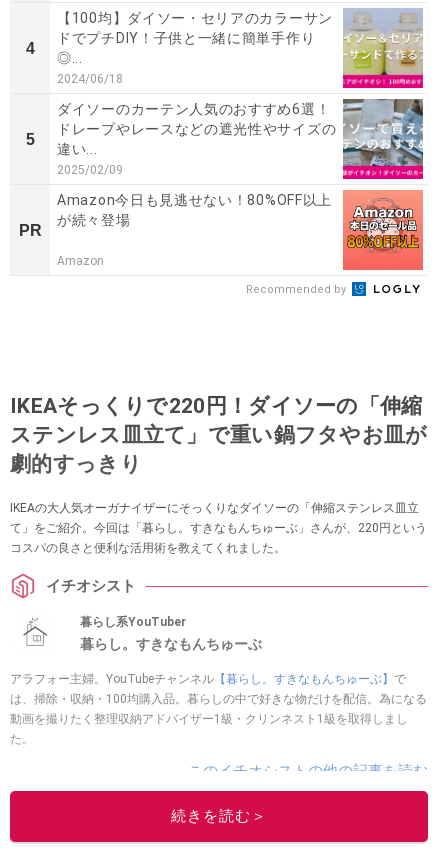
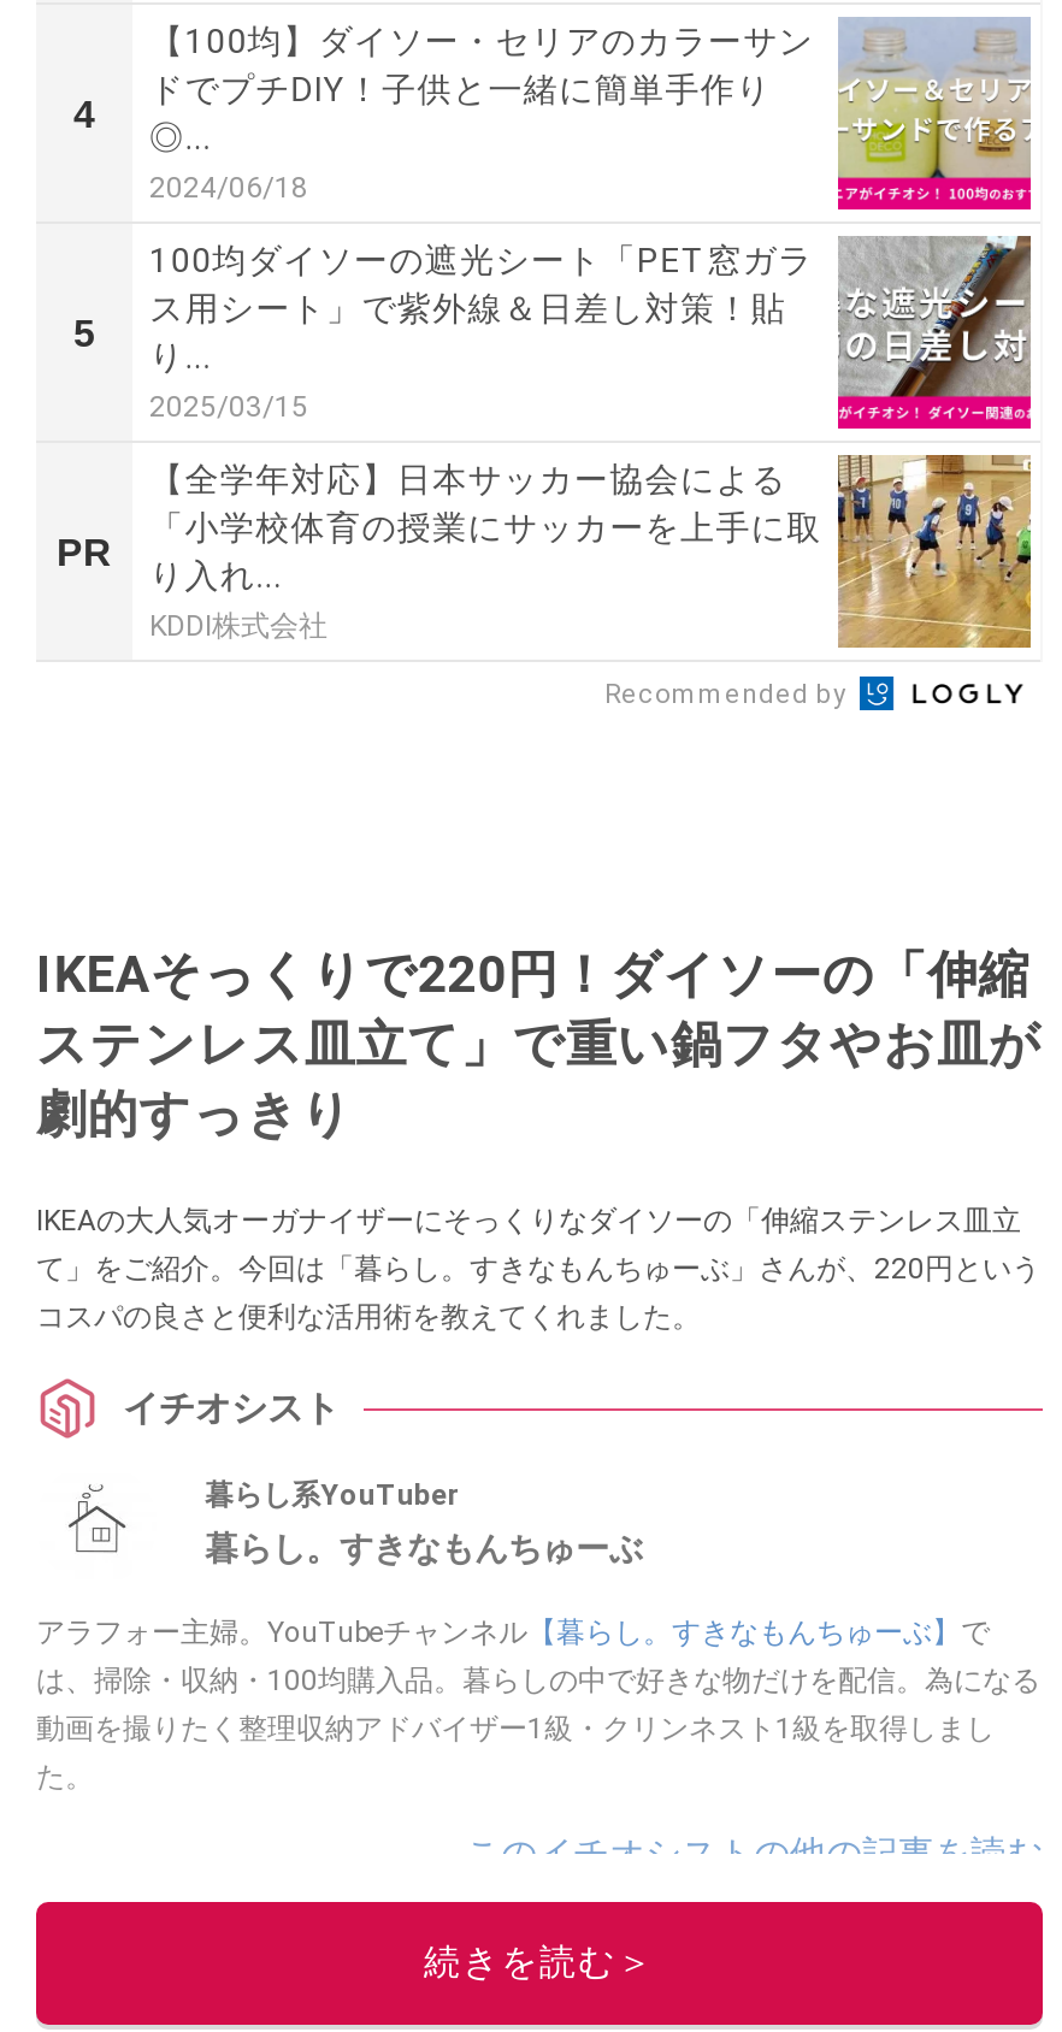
[57,98,423,177] [image] | ダイソーのカーテン人気のおすすめ6選！ | ドレープやレースなどの遮光性やサイズの | 違い... | 2025/02/09 -> [149,236,1031,424] [image] | 100均ダイソーの遮光シート「PET窓ガラ | ス用シート」で紫外線＆日差し対策！貼 | り... | 2025/03/15
[57,190,424,270] [image] | Amazon今日も見逃せない！80%OFF以上 | が続々登場 | Amazon -> [149,453,1033,648] [image] | 【全学年対応】日本サッカー協会による | 「小学校体育の授業にサッカーを上手に取 | り入れ... | KDDI株式会社

